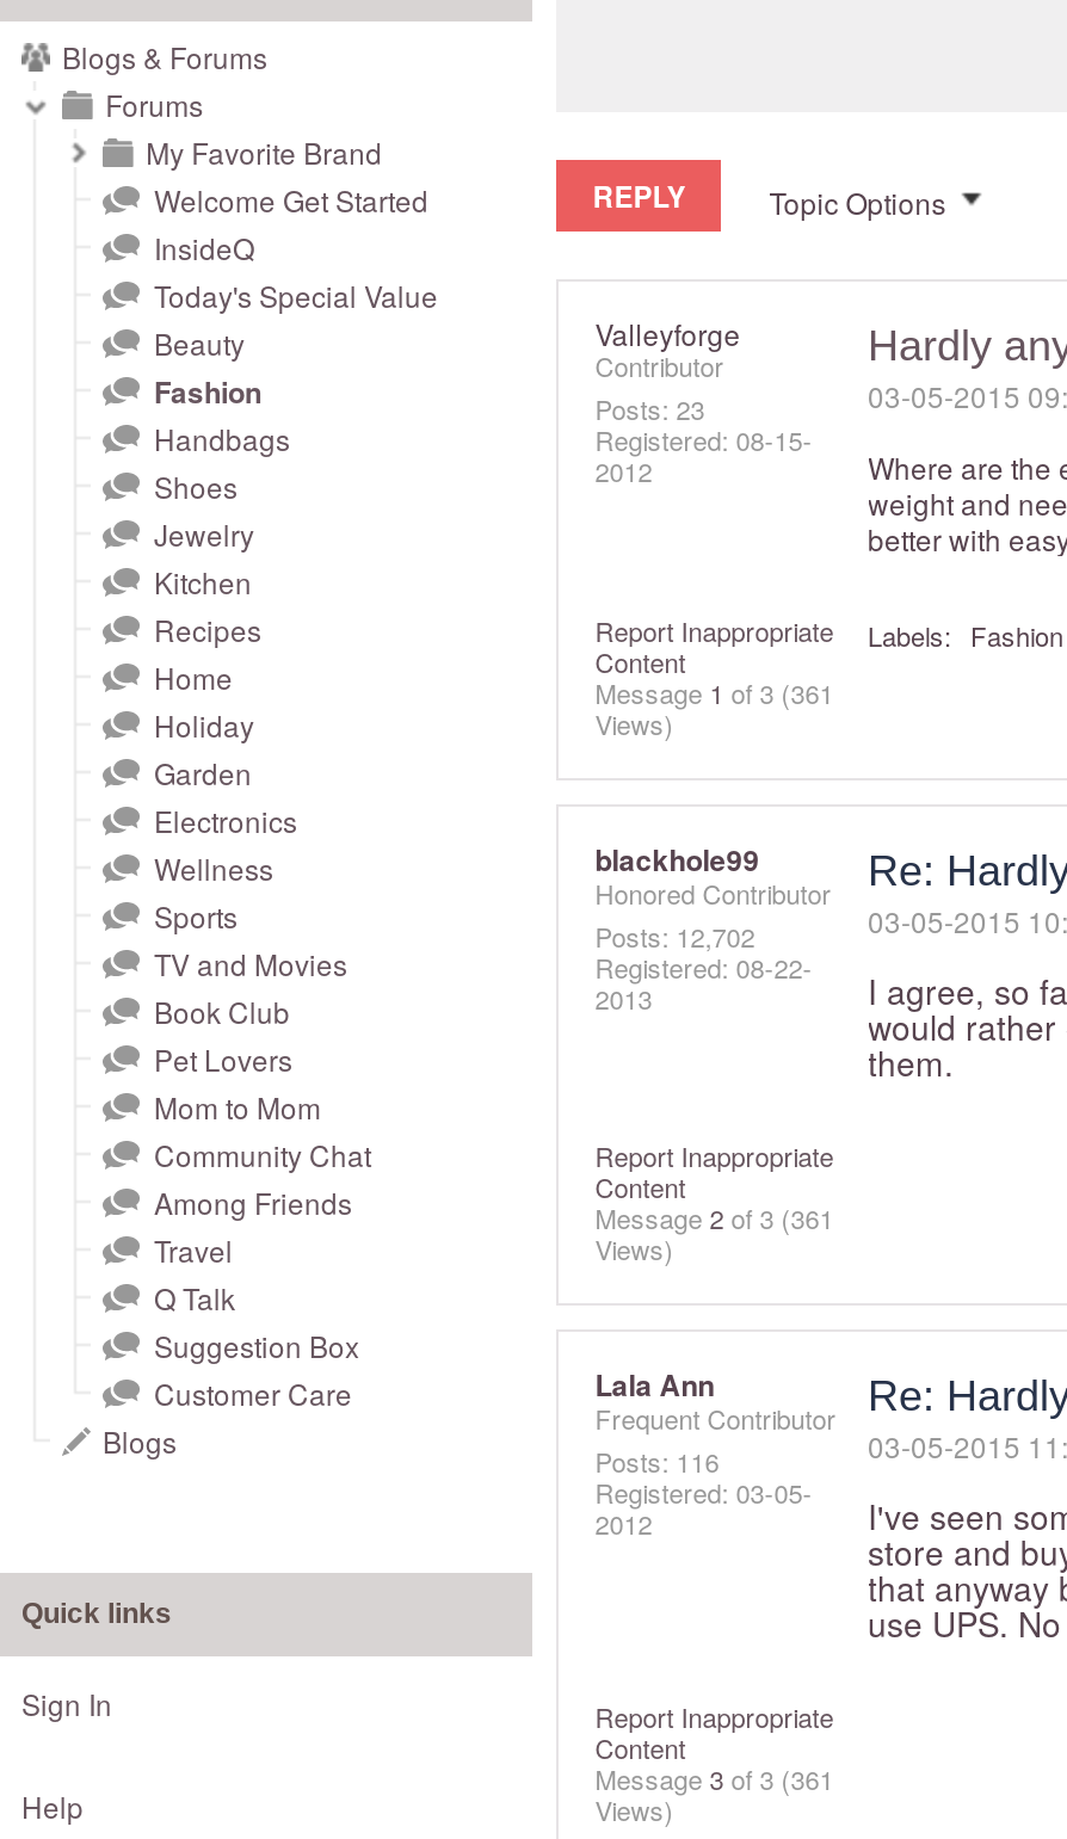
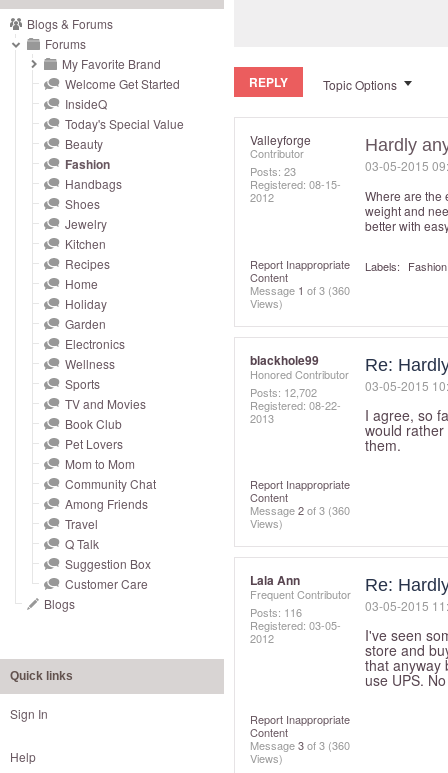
[595,673,834,711] Message 1 of 3 (361 -> [250,282,350,298] Message 1 of 3 (360
[595,1198,834,1236] Message 2 of 3 (361 -> [250,502,350,518] Message 2 of 3 (360
[595,1759,834,1797] Message 3 of 3 (361 -> [250,737,350,753] Message 3 of 3 (360

